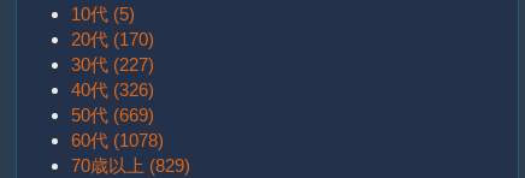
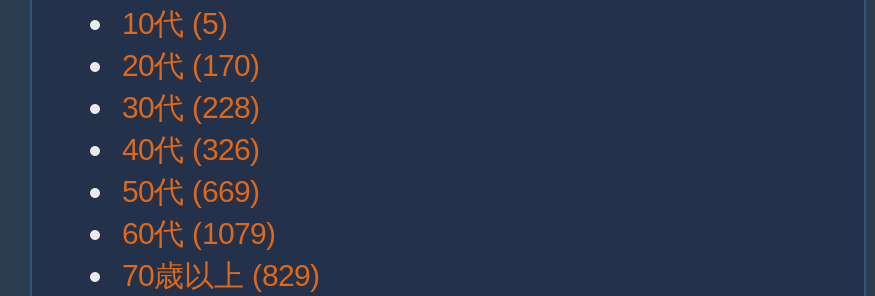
[71,54,154,74] 30代 (227) -> [122,89,260,123] 30代 (228)
[71,129,164,150] 60代 (1078) -> [122,215,276,249] 60代 (1079)

